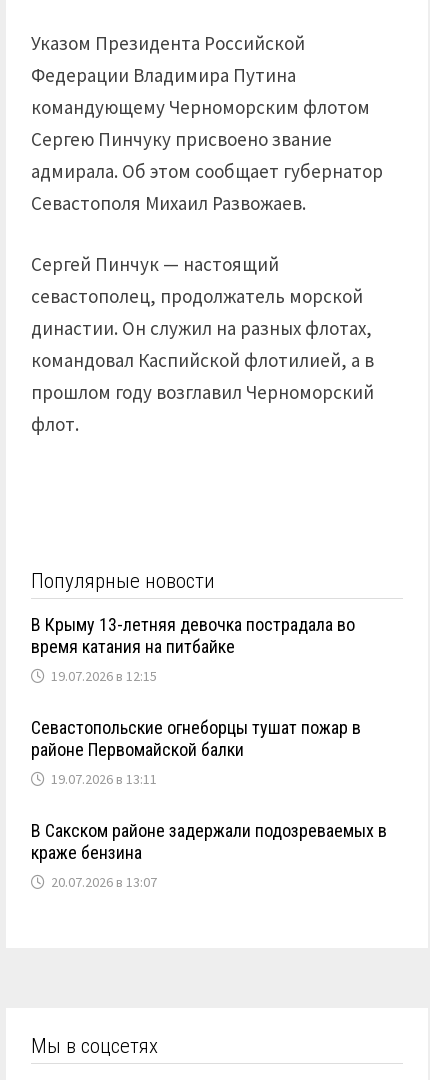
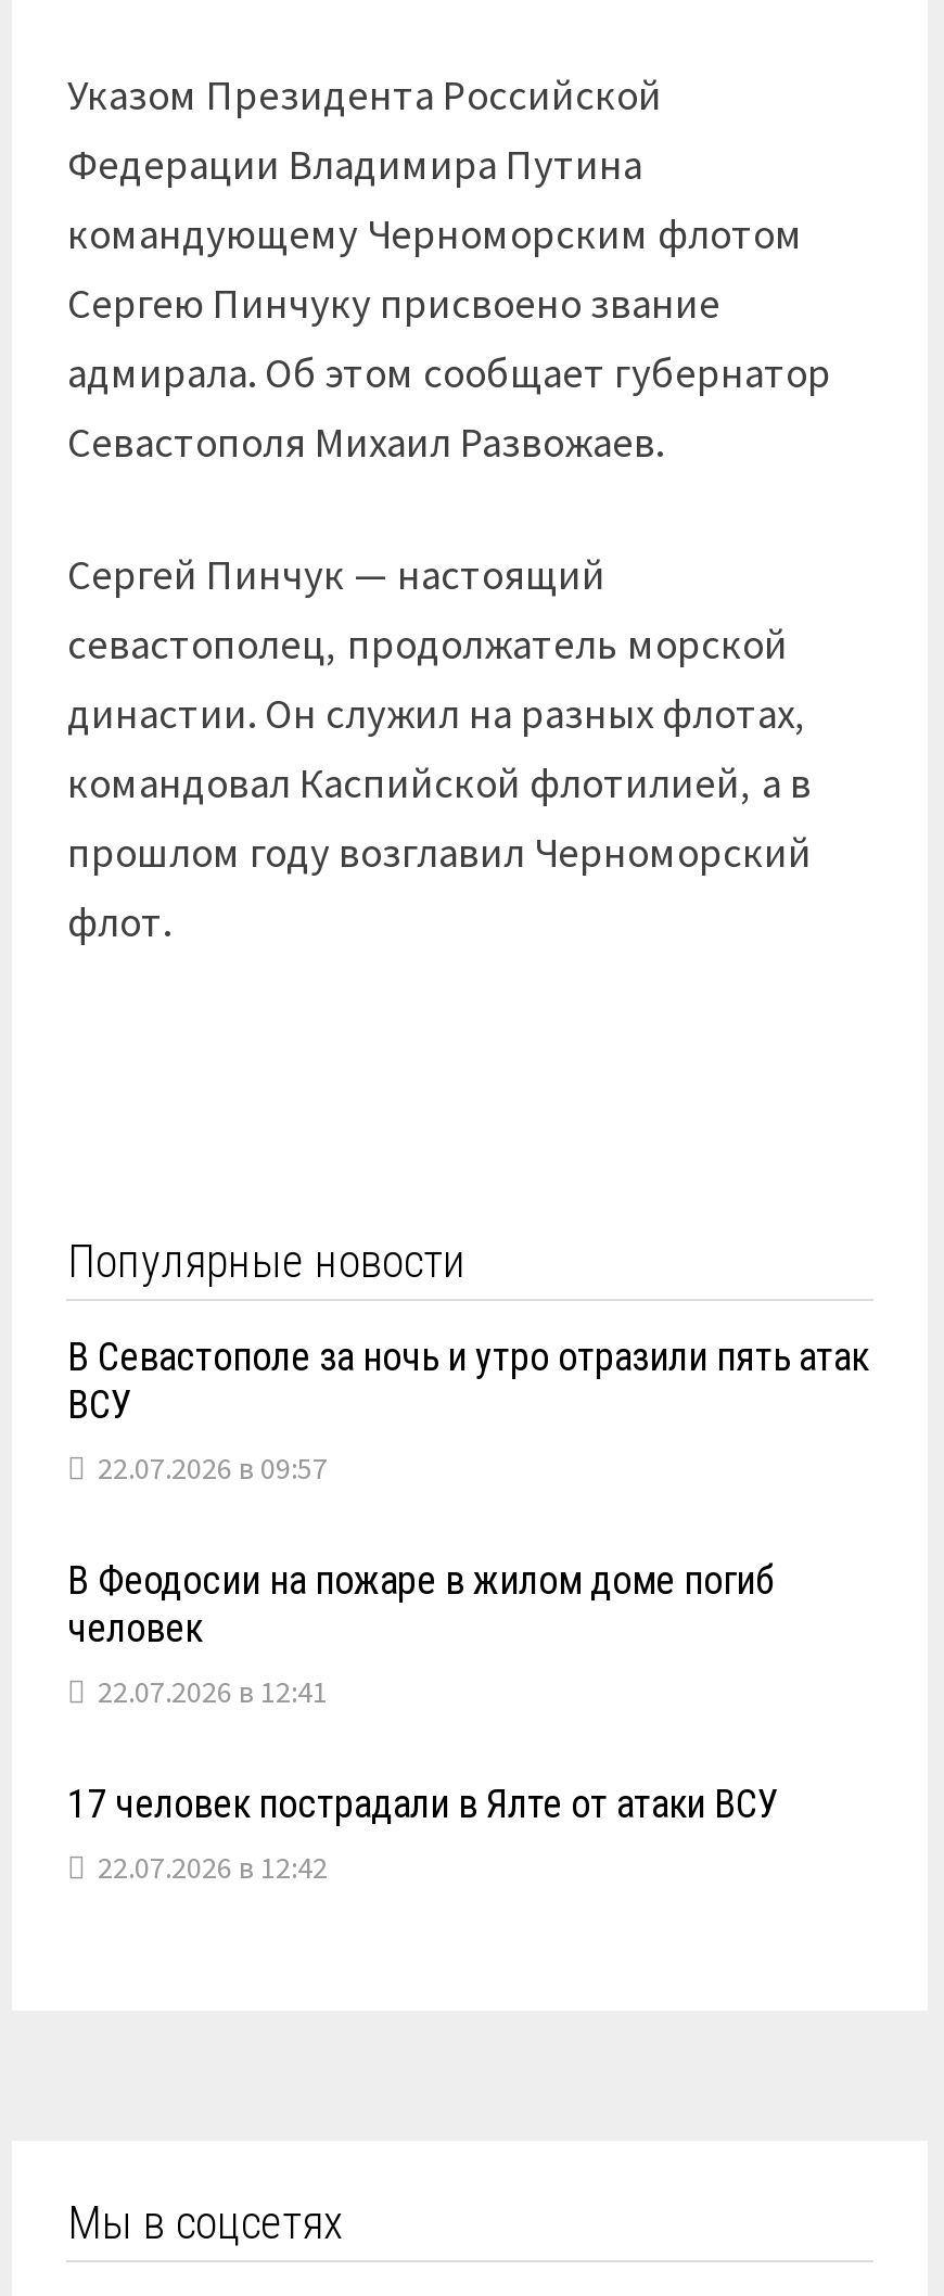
[31,614,355,657] В Крыму 13-летняя девочка пострадала во | время катания на питбайке -> [67,1334,868,1427] В Севастополе за ночь и утро отразили пять атак | ВСУ
[51,667,157,685] 19.07.2026 в 12:15 -> [97,1449,327,1488] 22.07.2026 в 09:57
[31,717,361,760] Севастопольские огнеборцы тушат пожар в | районе Первомайской балки -> [67,1557,775,1650] В Феодосии на пожаре в жилом доме погиб | человек
[51,770,157,788] 19.07.2026 в 13:11 -> [97,1672,327,1711] 22.07.2026 в 12:41
[31,820,387,863] В Сакском районе задержали подозреваемых в | краже бензина -> [67,1781,779,1826] 17 человек пострадали в Ялте от атаки ВСУ
[51,873,157,891] 20.07.2026 в 13:07 -> [97,1848,327,1887] 22.07.2026 в 12:42

